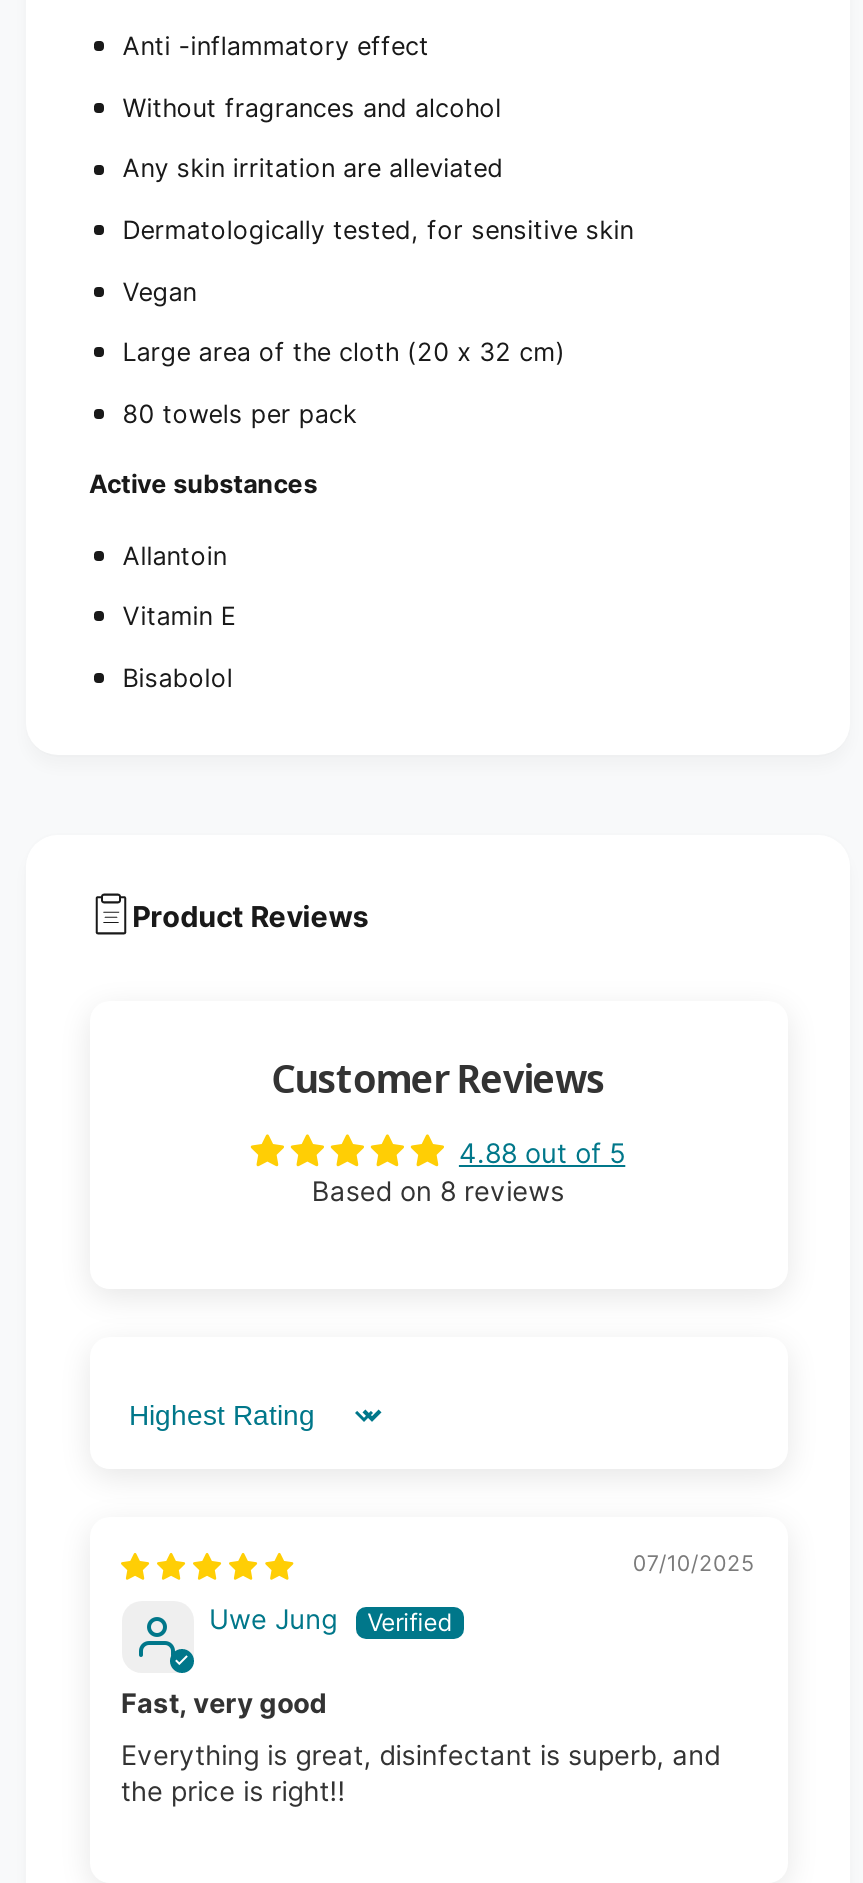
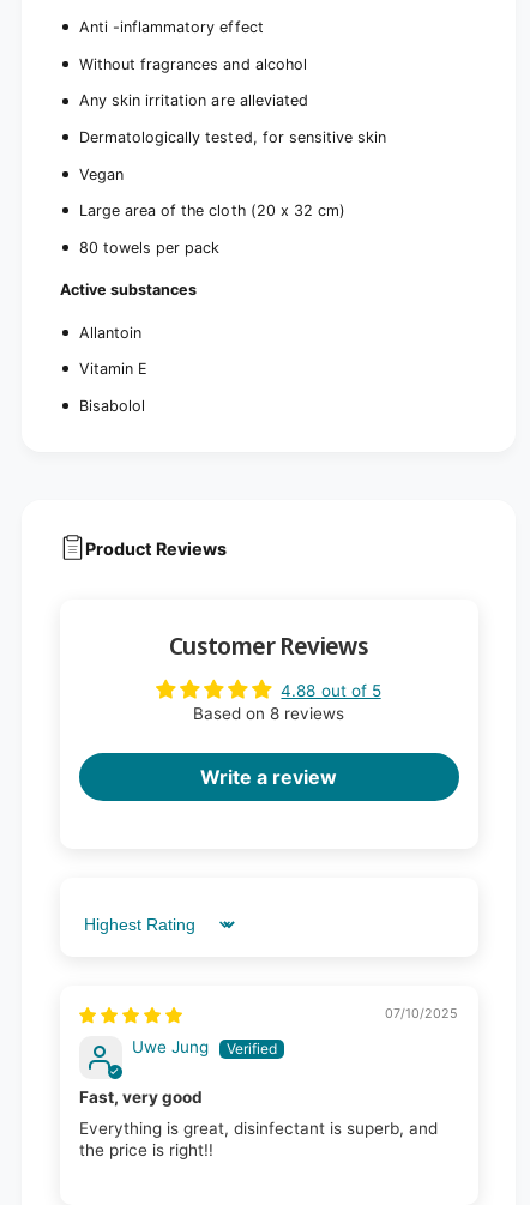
none -> [200,766,337,790] Write a review

